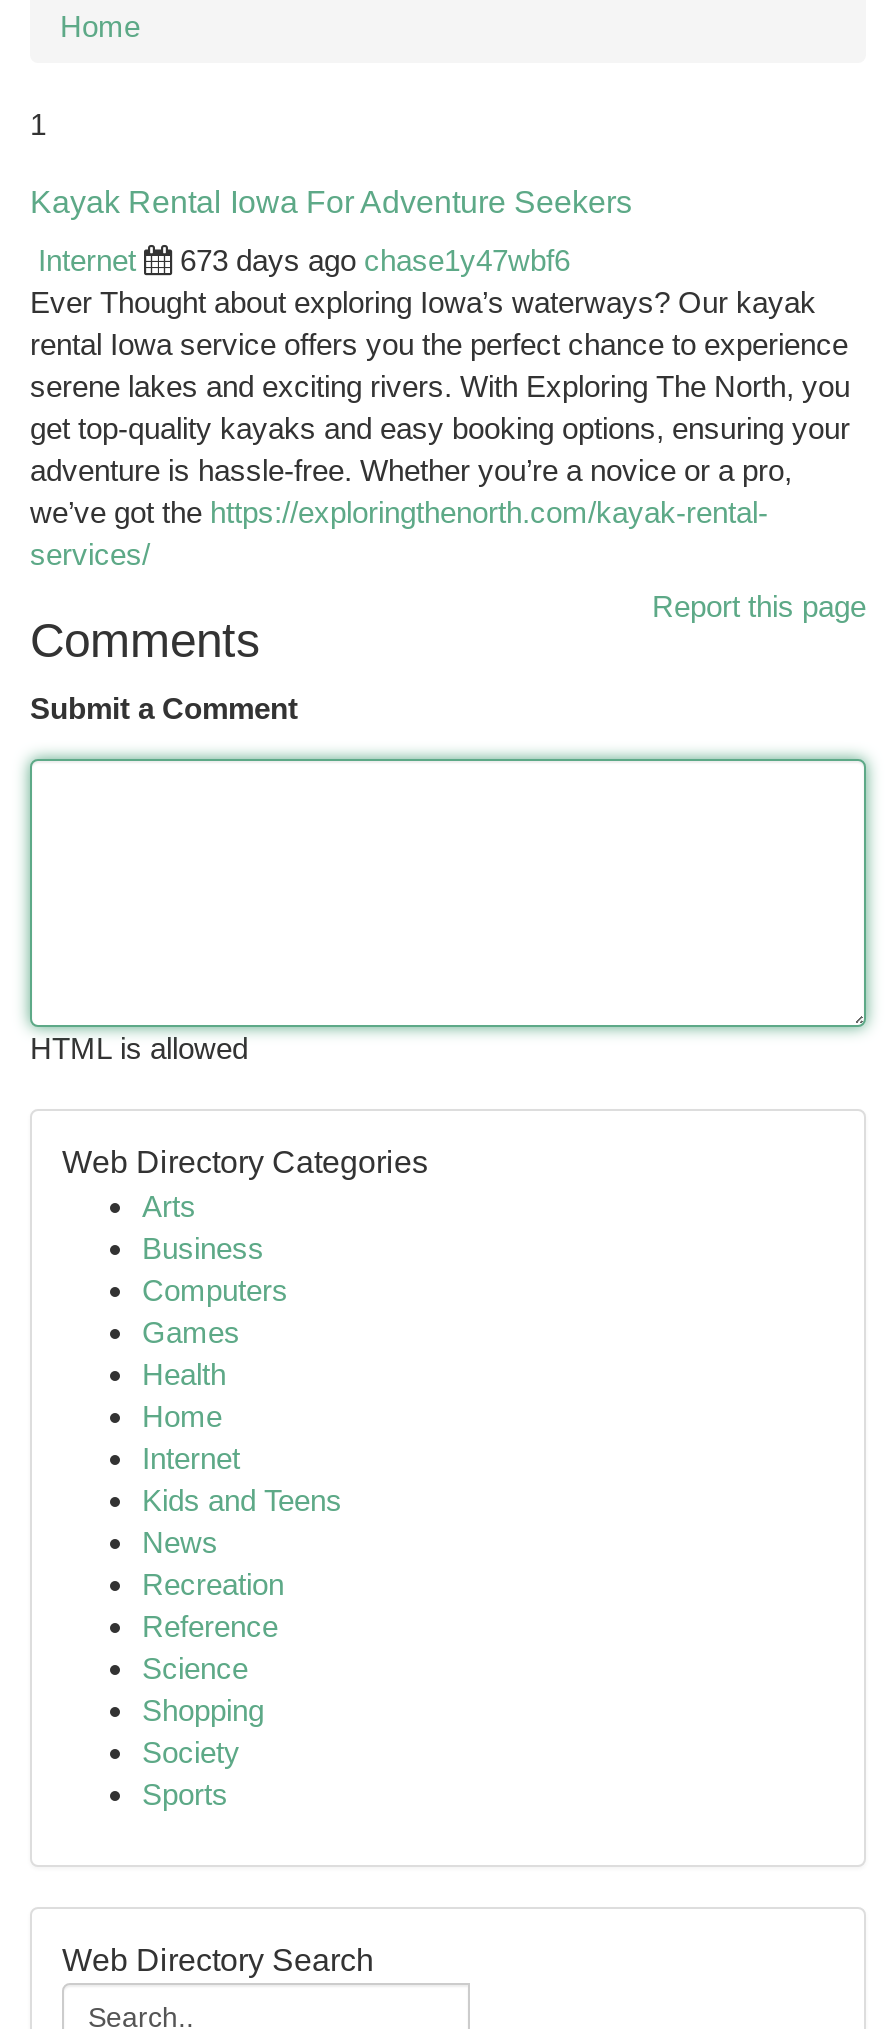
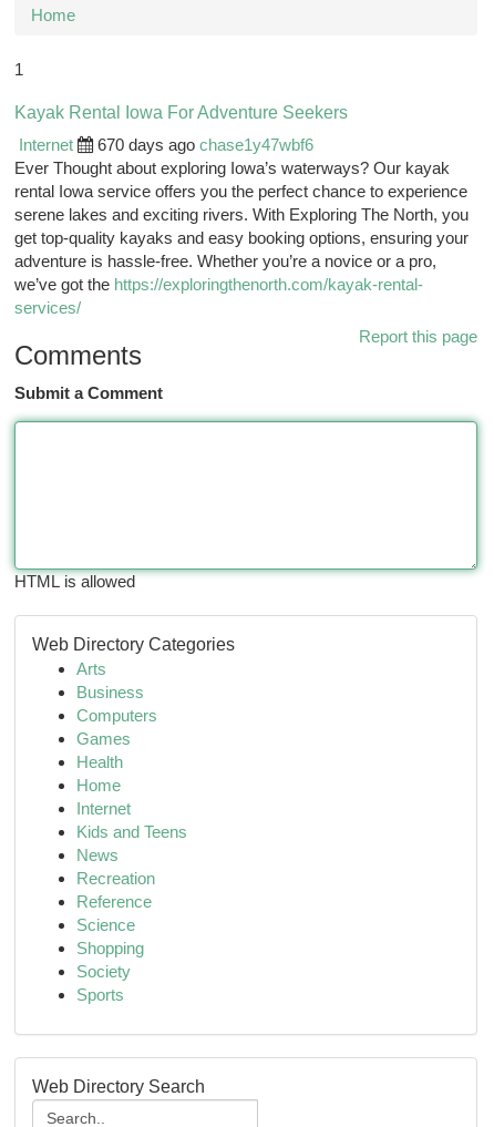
[180,243,570,277] 673 days ago chase1y47wbf6 -> [97,135,313,154] 670 days ago chase1y47wbf6

